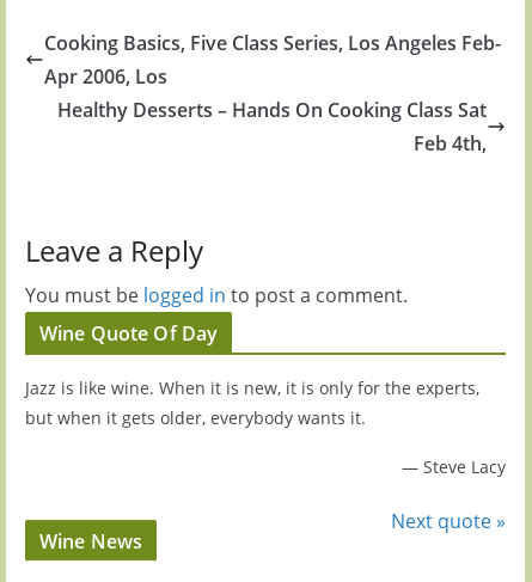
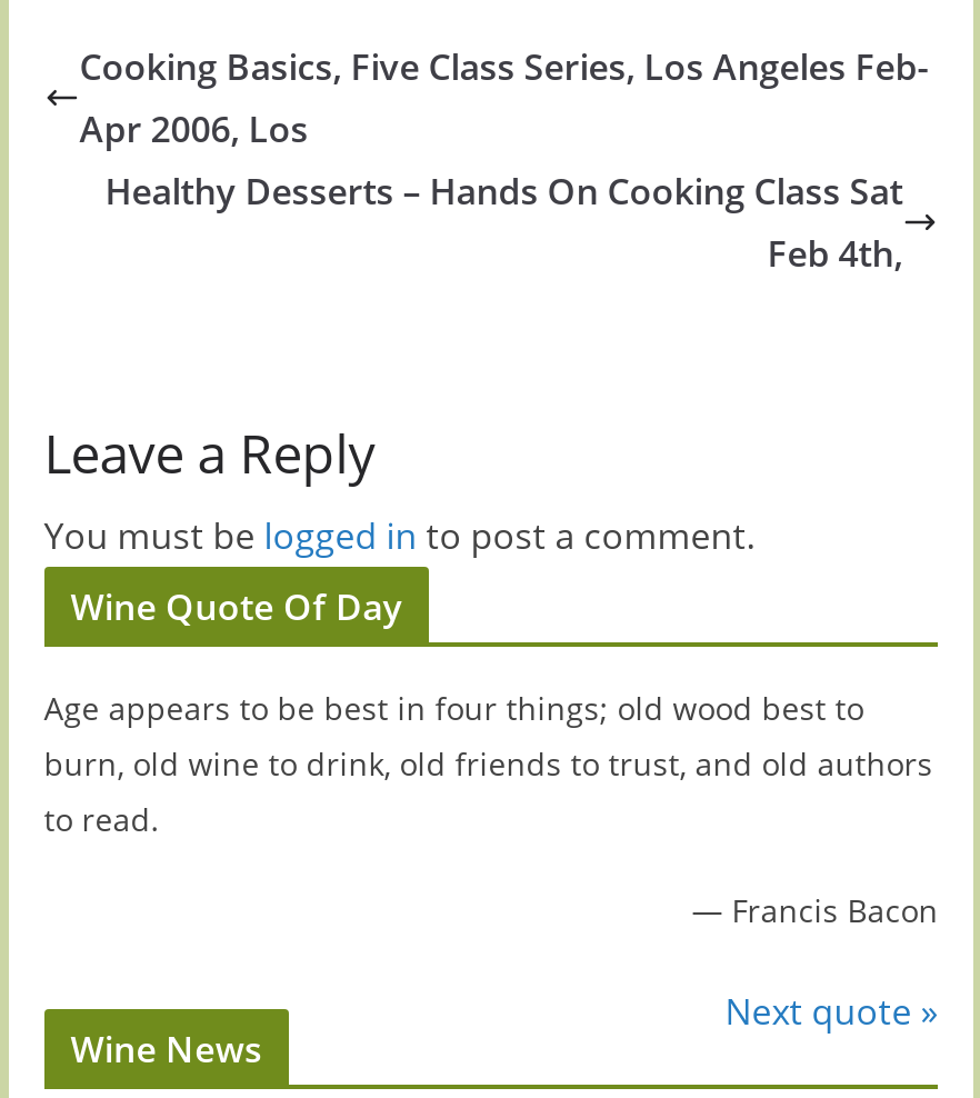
[25,376,479,428] Jazz is like wine. When it is new, it is only for the experts, | but when it gets older, everybody wants it. -> [44,686,933,839] Age appears to be best in four things; old wood best to | burn, old wine to drink, old friends to trust, and old authors | to read.
[402,455,506,477] — Steve Lacy -> [692,888,938,930] — Francis Bacon

